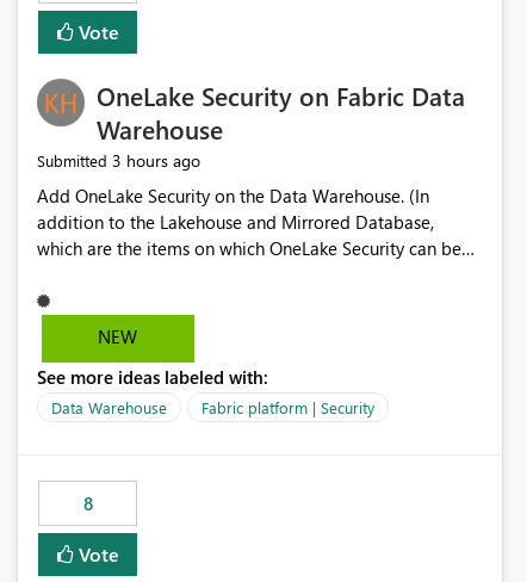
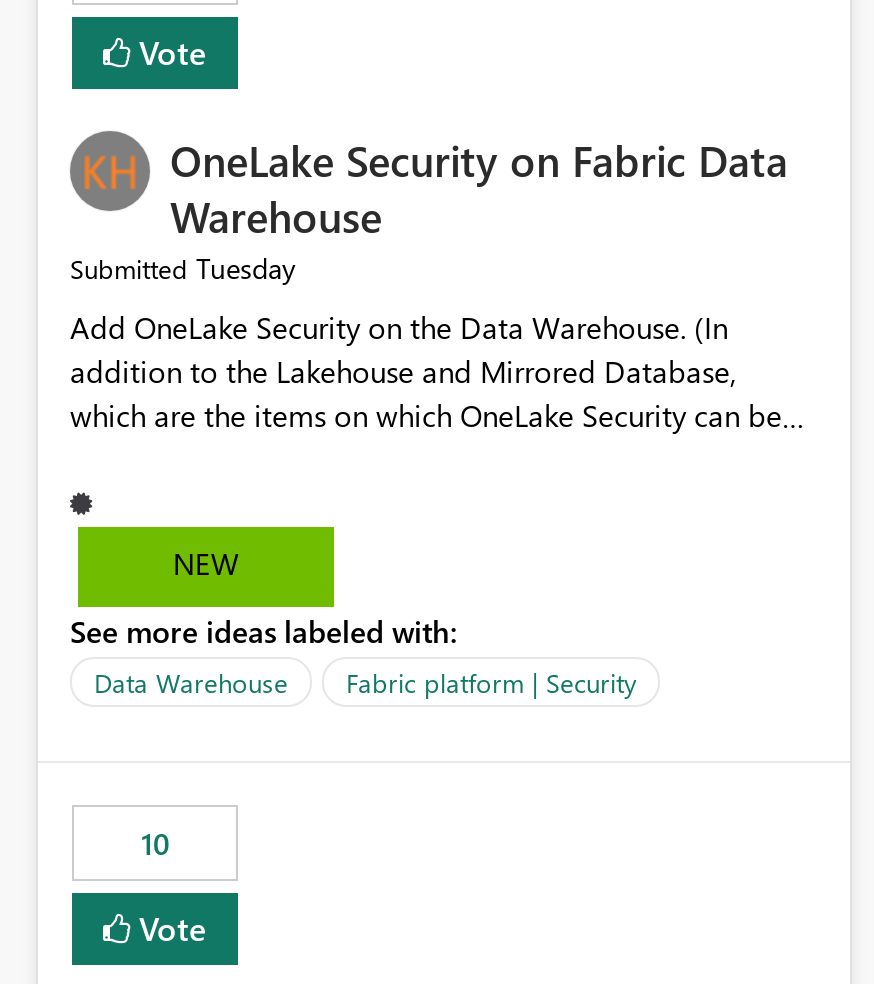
[37,150,200,172] Submitted 3 hours ago -> [70,250,296,288] Submitted Tuesday
[83,492,92,516] 8 -> [141,824,169,864] 10

